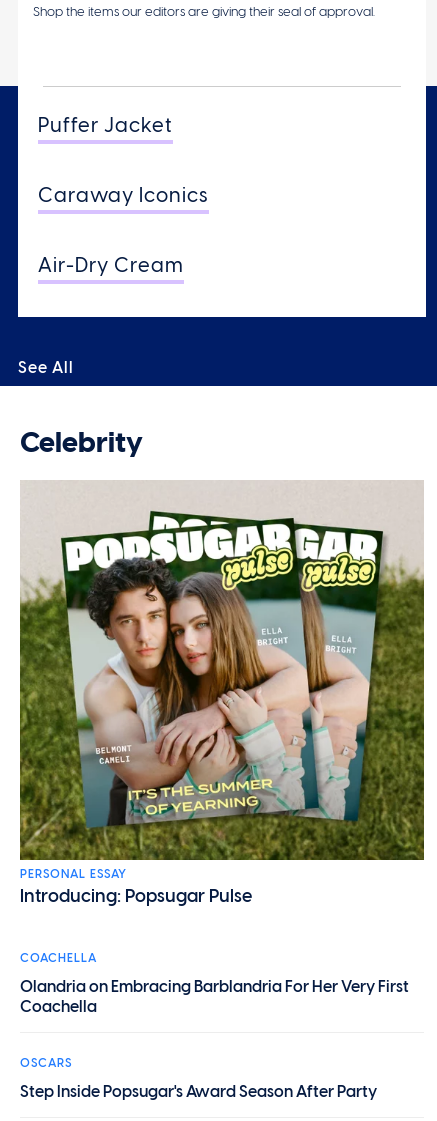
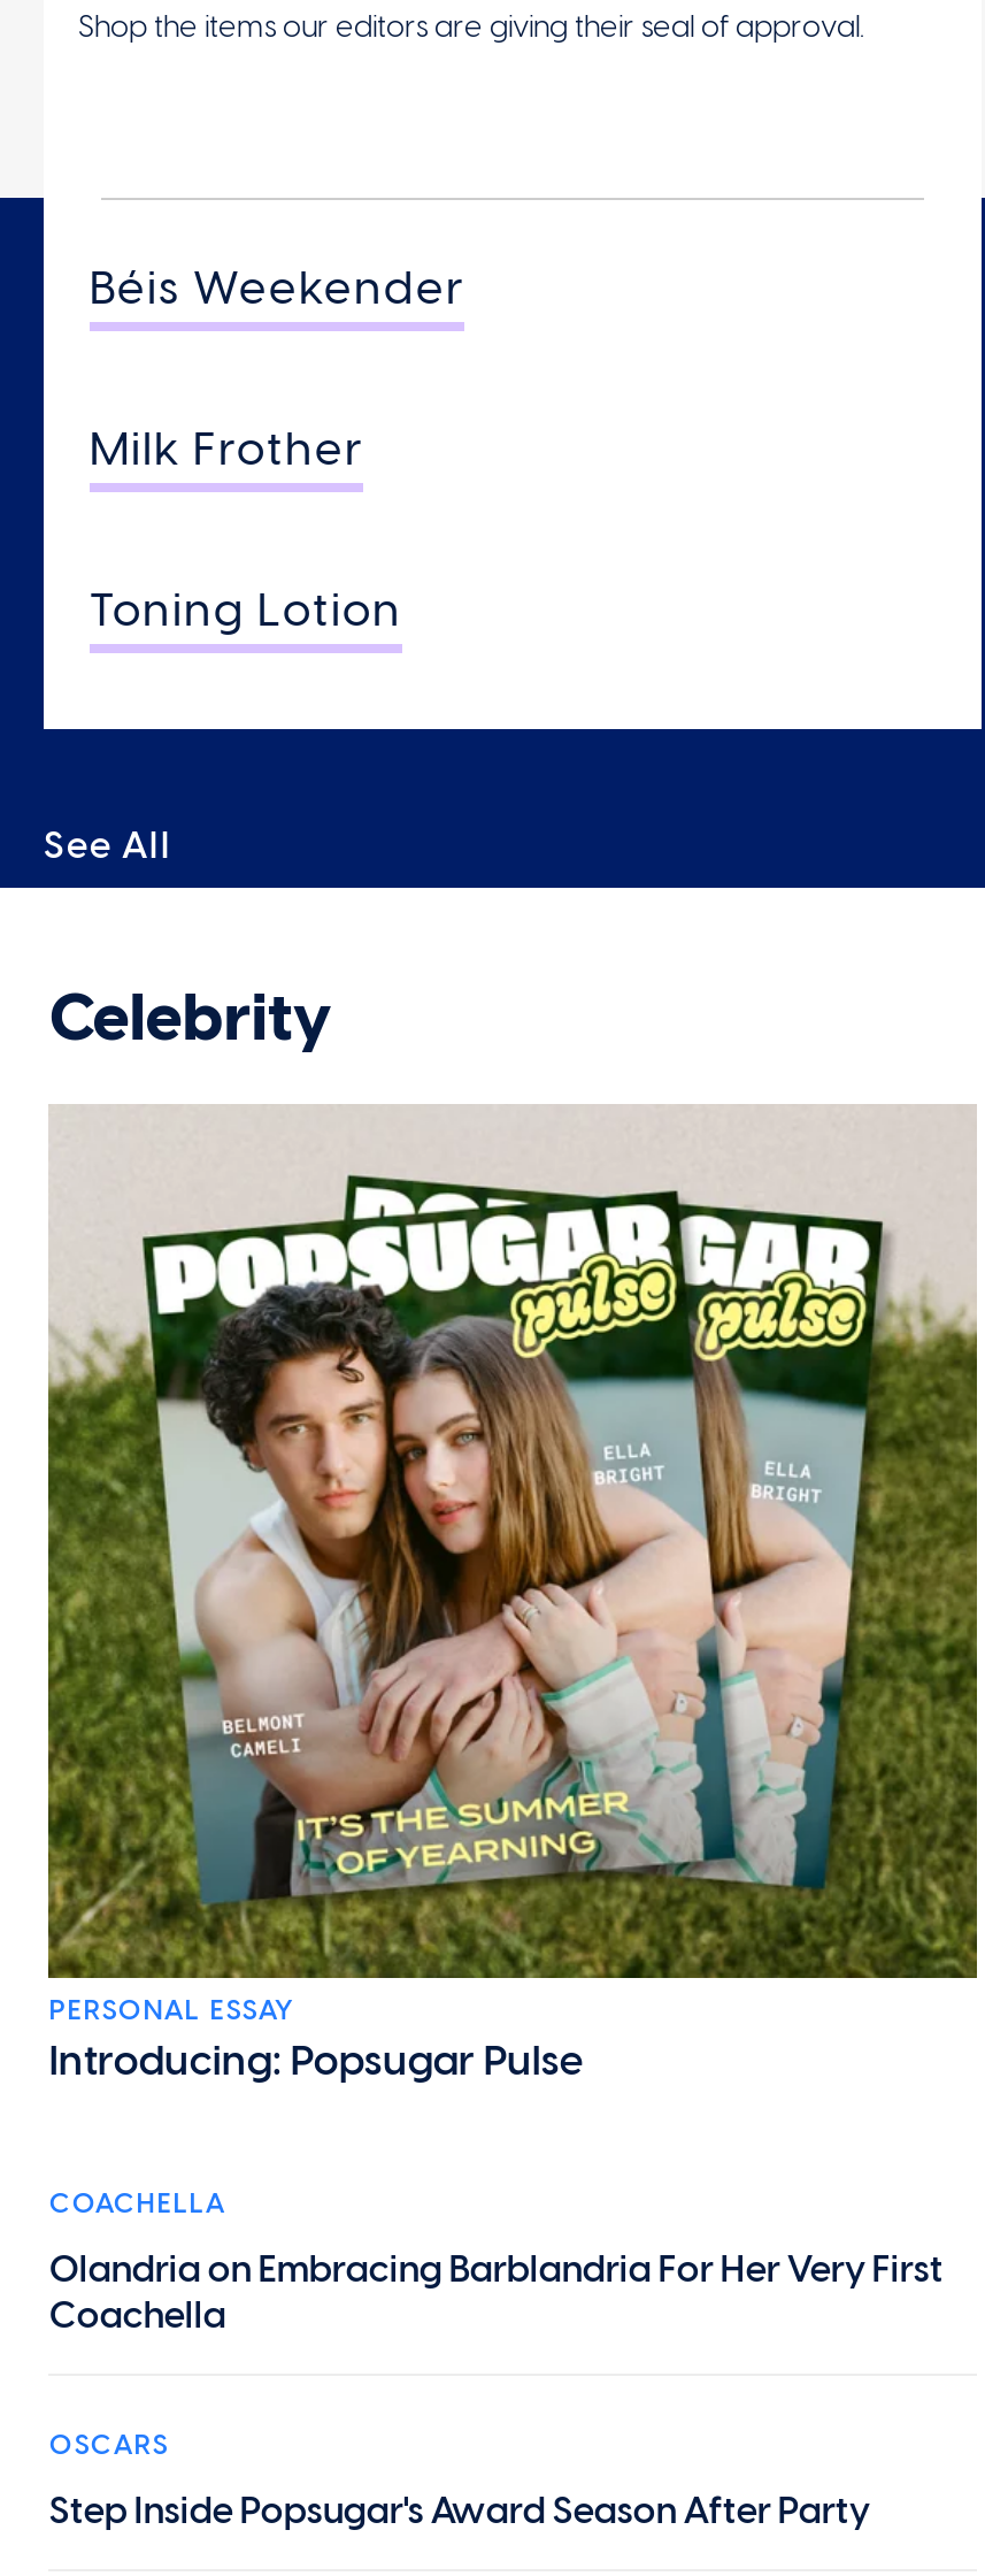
[38,113,173,137] Puffer Jacket -> [90,260,464,315] Béis Weekender
[38,183,209,207] Caraway Iconics -> [90,421,363,476] Milk Frother
[38,253,184,277] Air-Dry Cream -> [90,582,402,637] Toning Lotion

